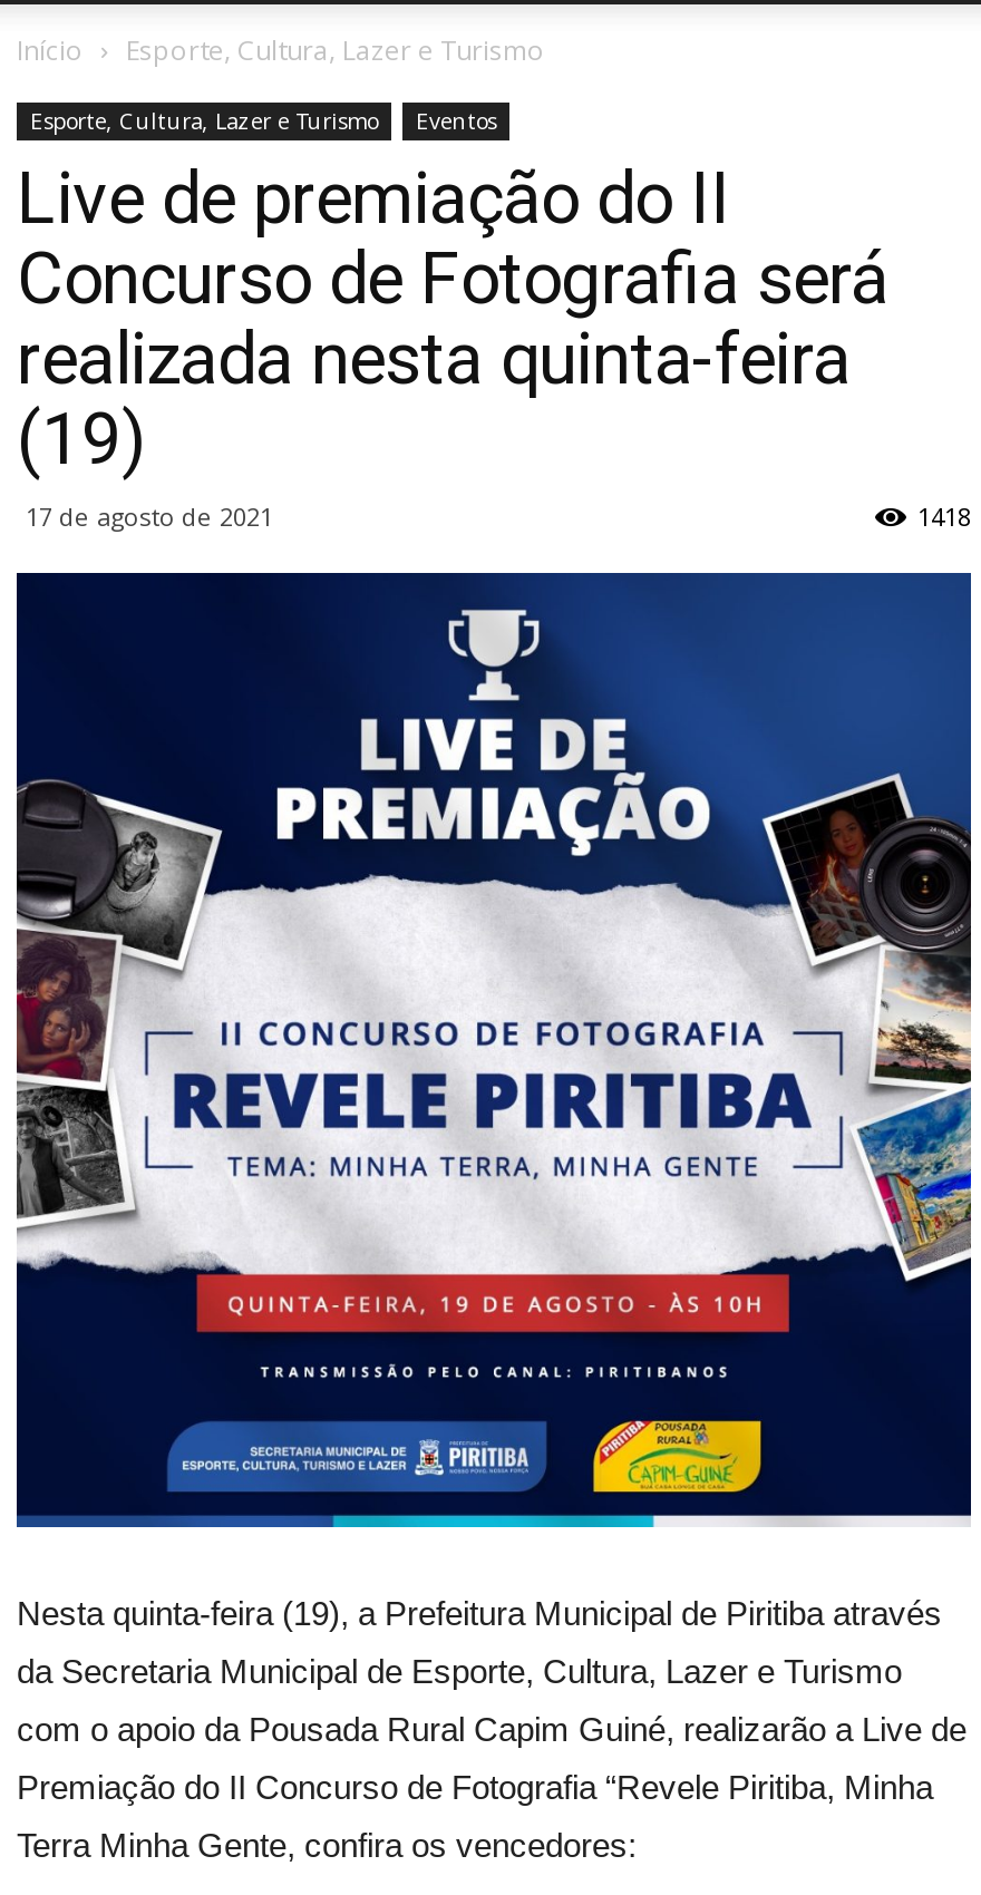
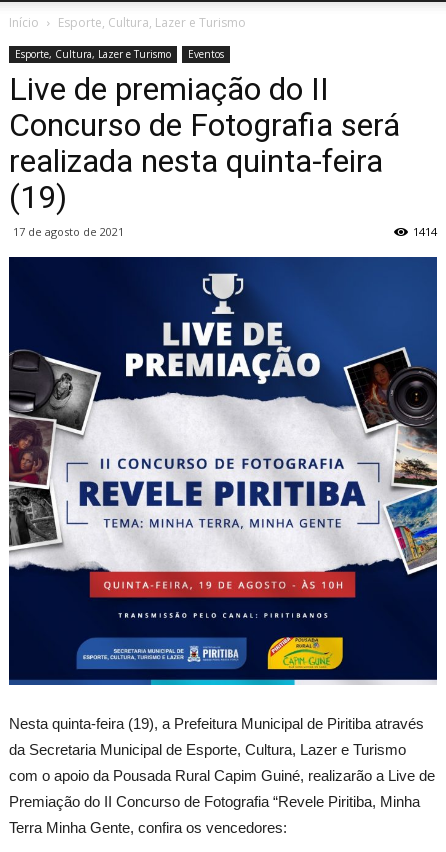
[917,499,971,533] 1418 -> [413,224,437,239] 1414

